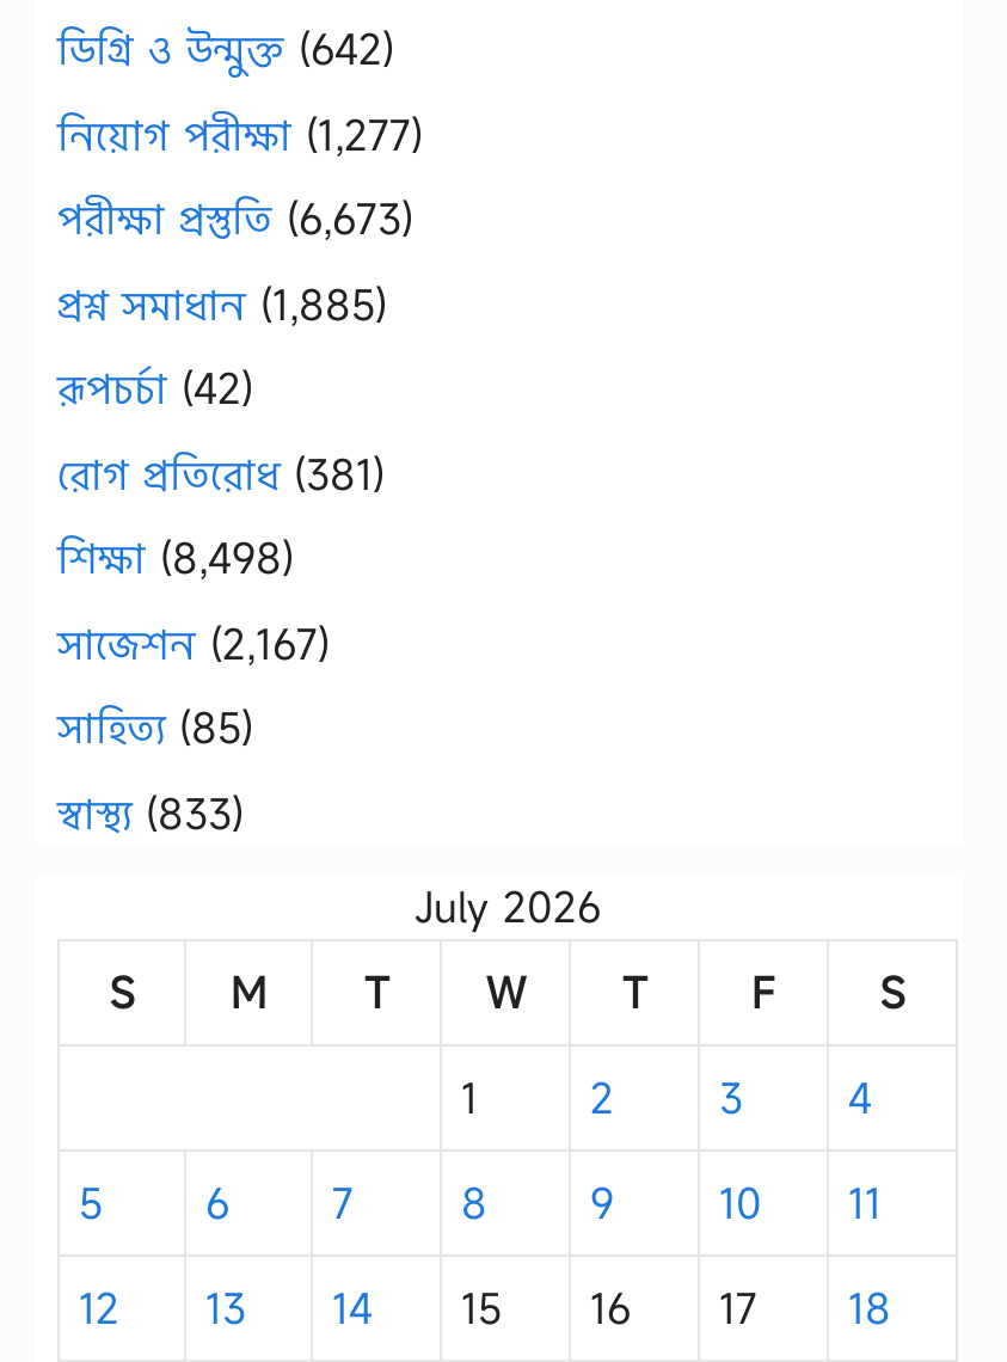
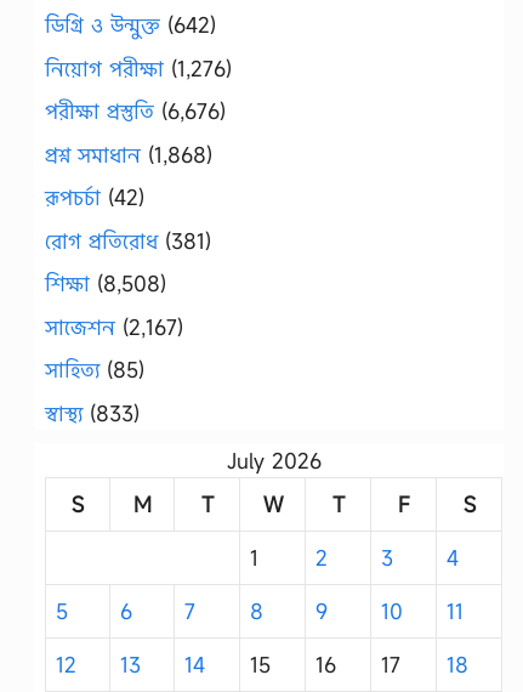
[57,106,423,161] নিয়োগ পরীক্ষা (1,277) -> [45,54,232,82] নিয়োগ পরীক্ষা (1,276)
[57,191,413,246] পরীক্ষা প্রস্তুতি (6,673) -> [45,97,226,125] পরীক্ষা প্রস্তুতি (6,676)
[57,276,387,331] প্রশ্ন সমাধান (1,885) -> [45,140,212,168] প্রশ্ন সমাধান (1,868)
[57,530,294,585] শিক্ষা (8,498) -> [45,270,166,297] শিক্ষা (8,508)

